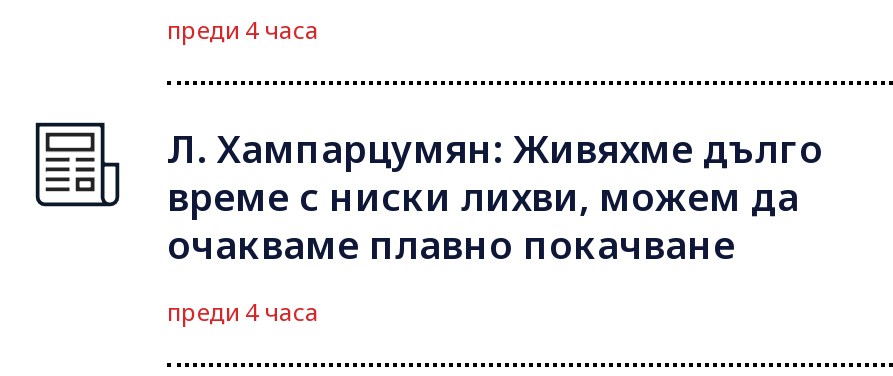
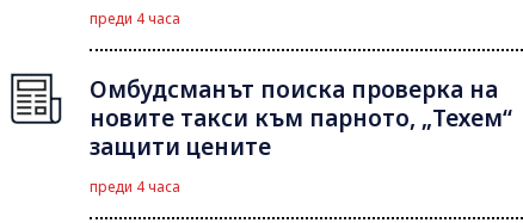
[167,122,823,270] Л. Хампарцумян: Живяхме дълго | време с ниски лихви, можем да | очакваме плавно покачване -> [90,73,512,162] Омбудсманът поиска проверка на | новите такси към парното, „Техем“ | защити цените

